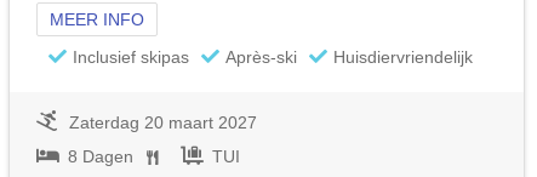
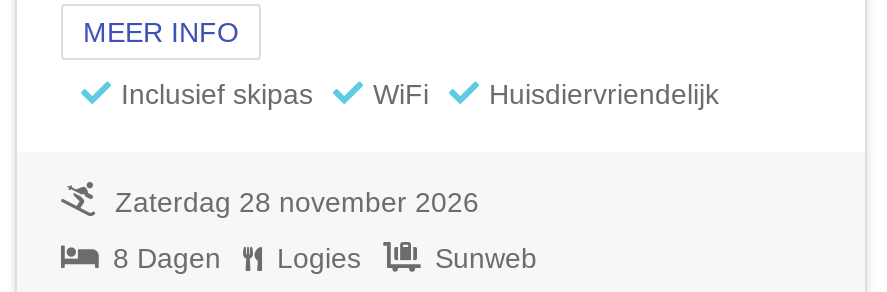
[225,48,297,67] Après-ski -> [373,79,429,111] WiFi
[69,113,257,132] Zaterdag 20 maart 2027 -> [115,186,479,218] Zaterdag 28 november 2026
[212,147,240,166] TUI -> [277,242,537,274] Logies | Sunweb

